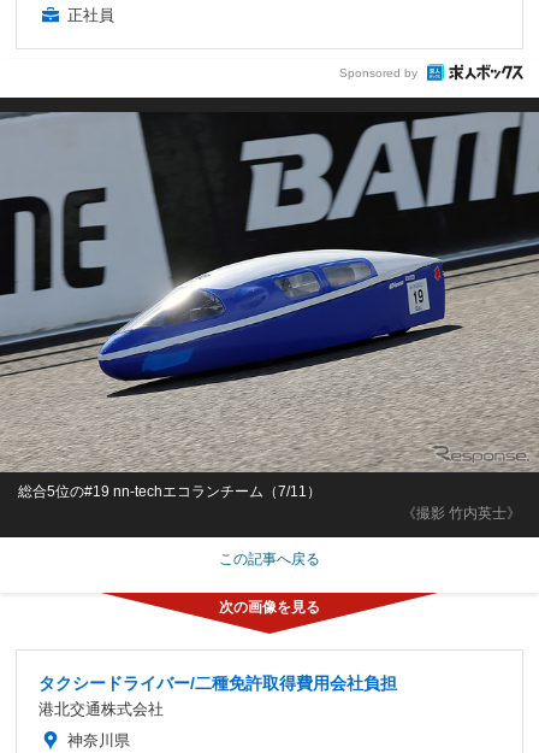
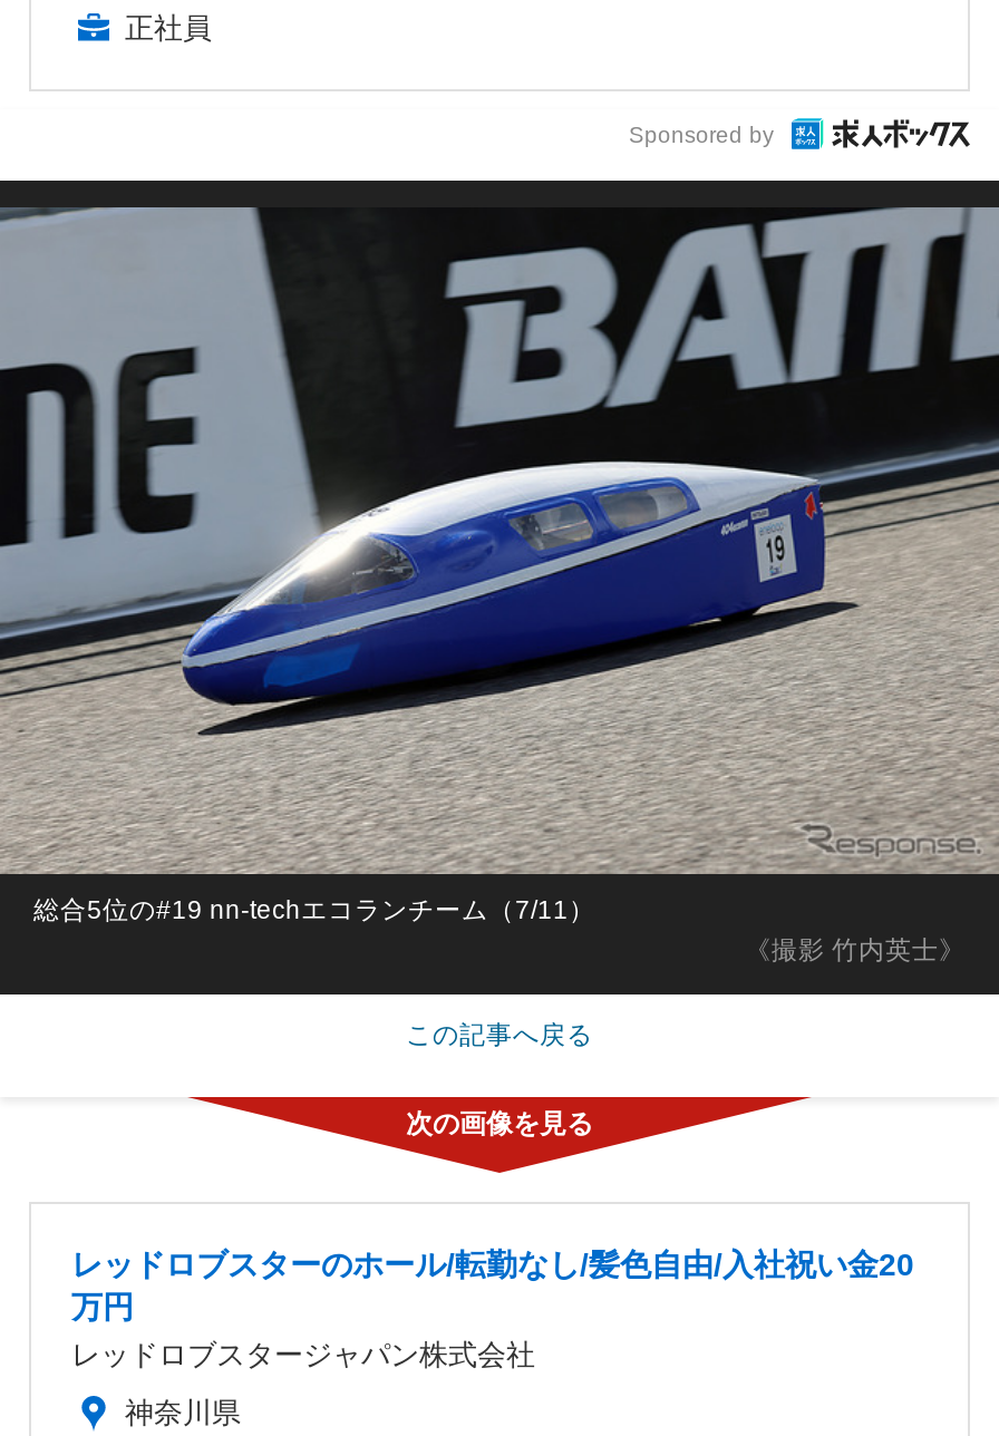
[38,673,397,718] タクシードライバー/二種免許取得費用会社負担 | 港北交通株式会社 -> [71,1246,914,1371] レッドロブスターのホール/転勤なし/髪色自由/入社祝い金20 | 万円 | レッドロブスタージャパン株式会社

